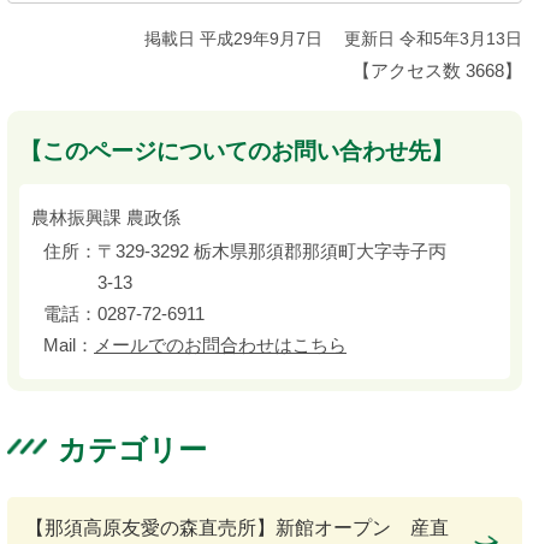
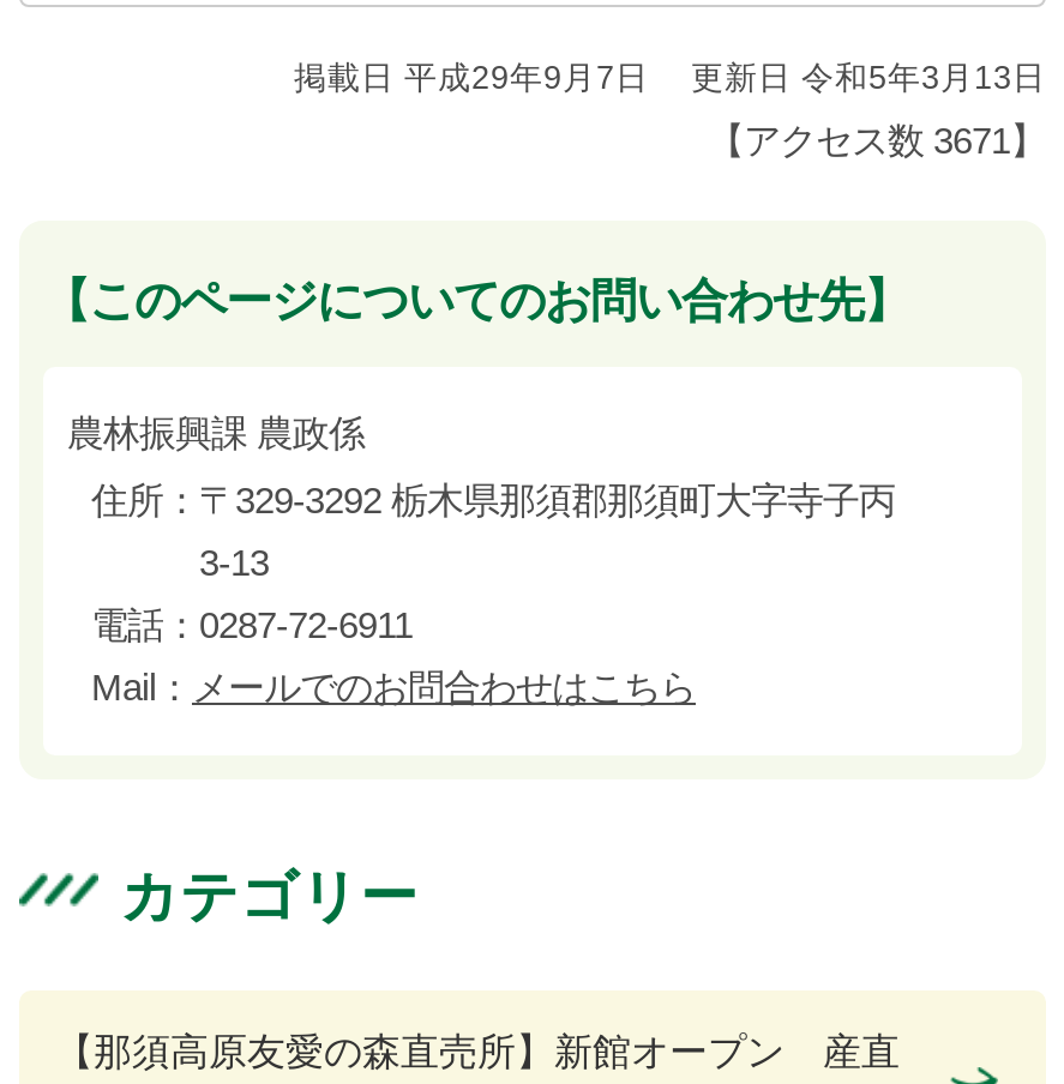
[353,60,522,80] 【アクセス数3668】 -> [708,119,1046,160] 【アクセス数3671】

